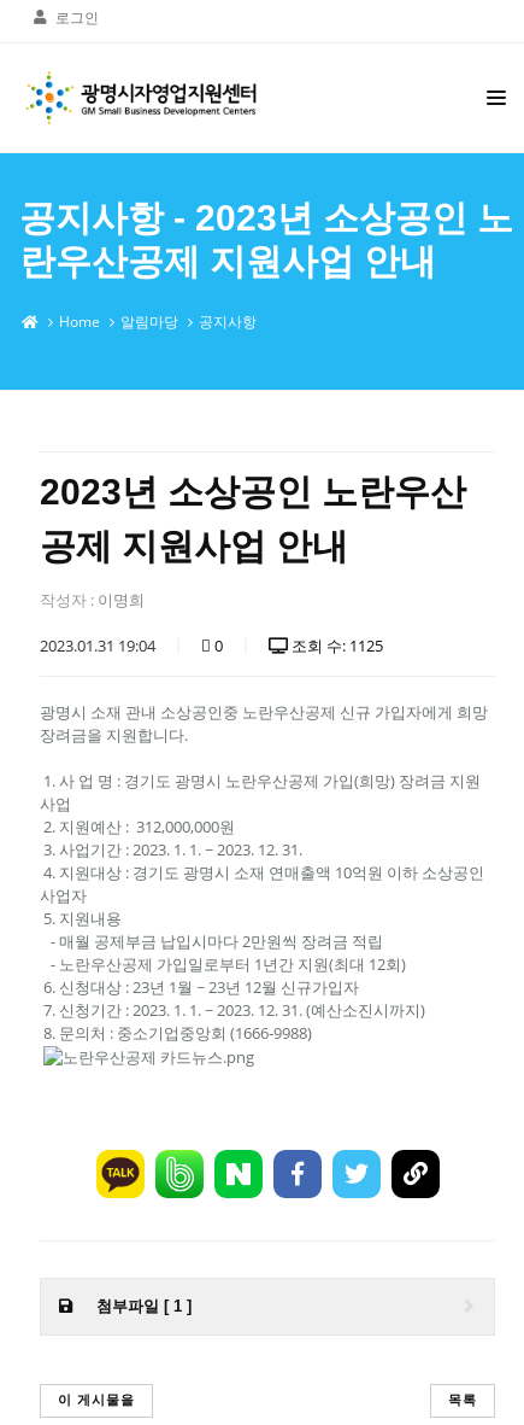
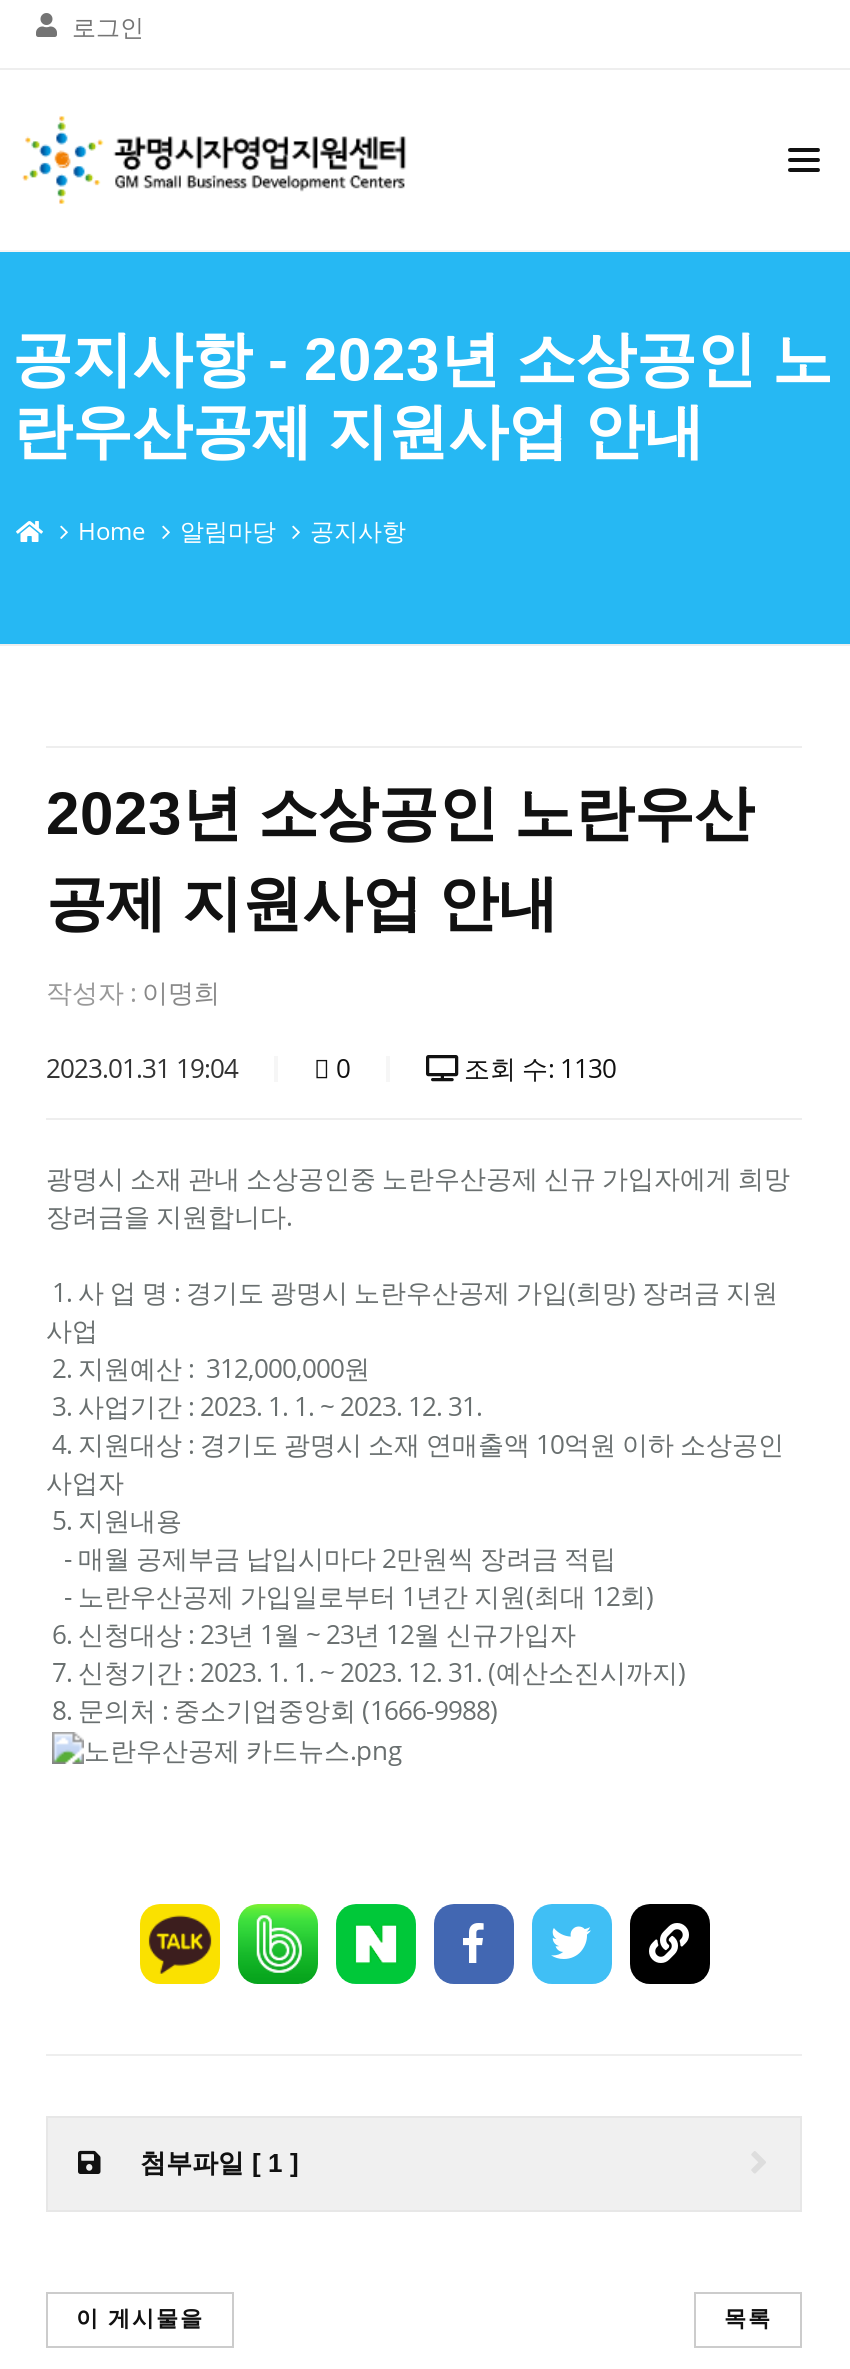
[292,635,383,656] 조회 수: 1125 -> [464,1050,616,1086] 조회 수: 1130

